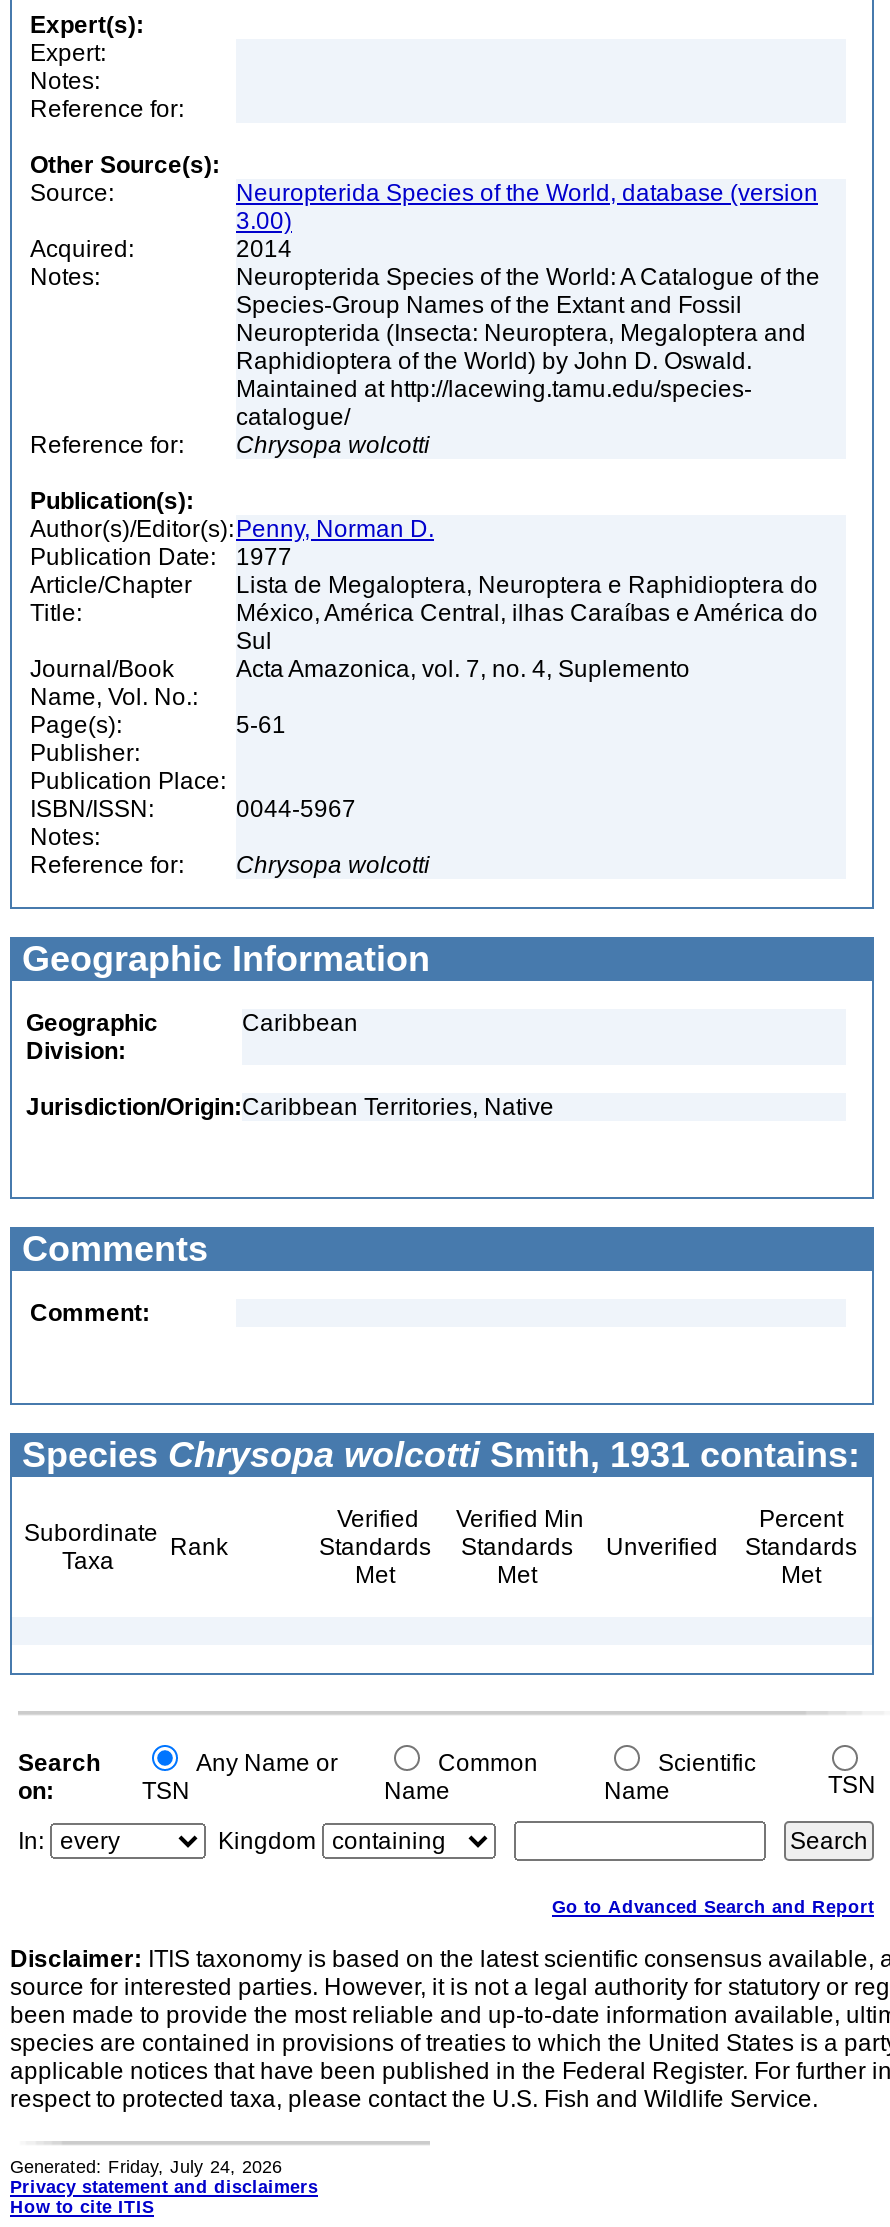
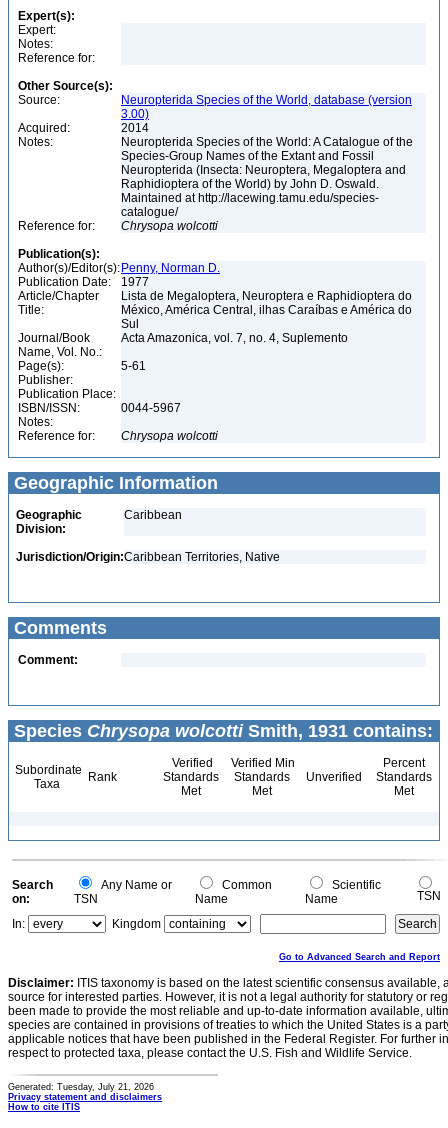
[10,2157,282,2177] Generated: Friday, July 24, 2026 -> [8,1082,154,1092] Generated: Tuesday, July 21, 2026

